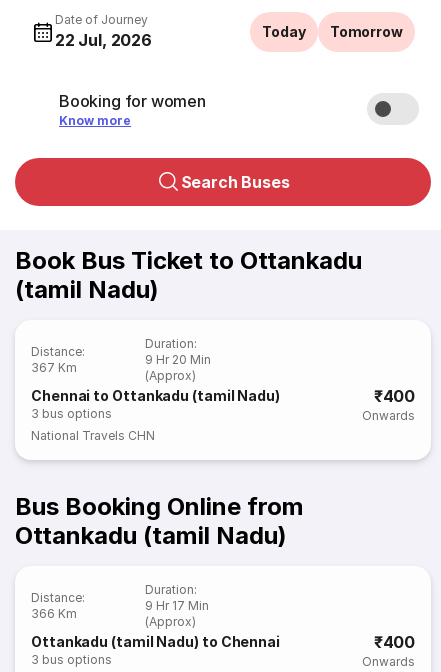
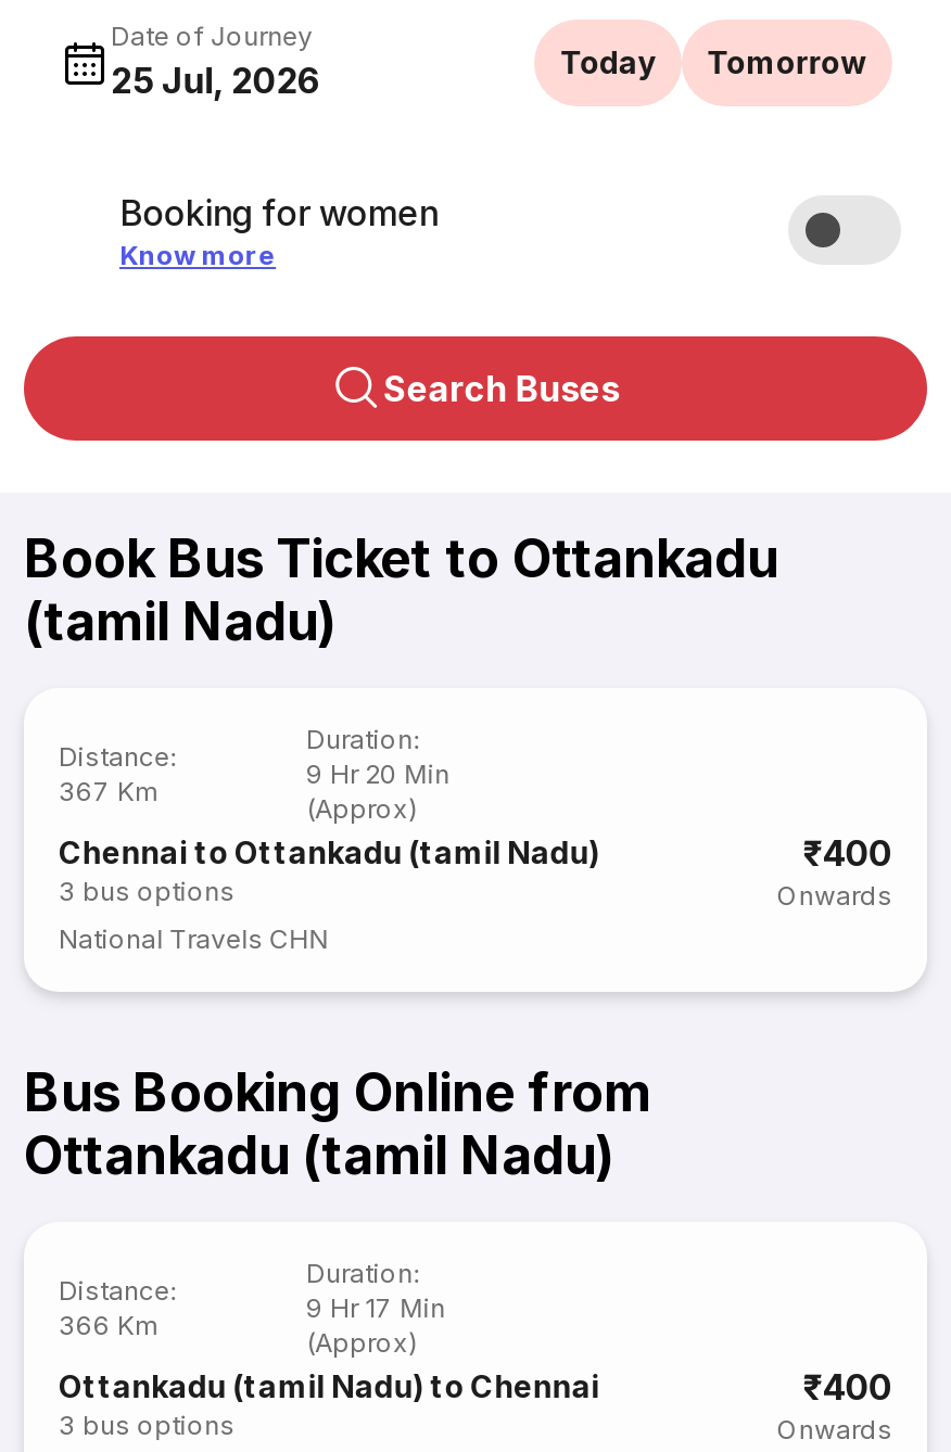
[55,30,152,50] 22 Jul, 2026 -> [111,59,321,102] 25 Jul, 2026

